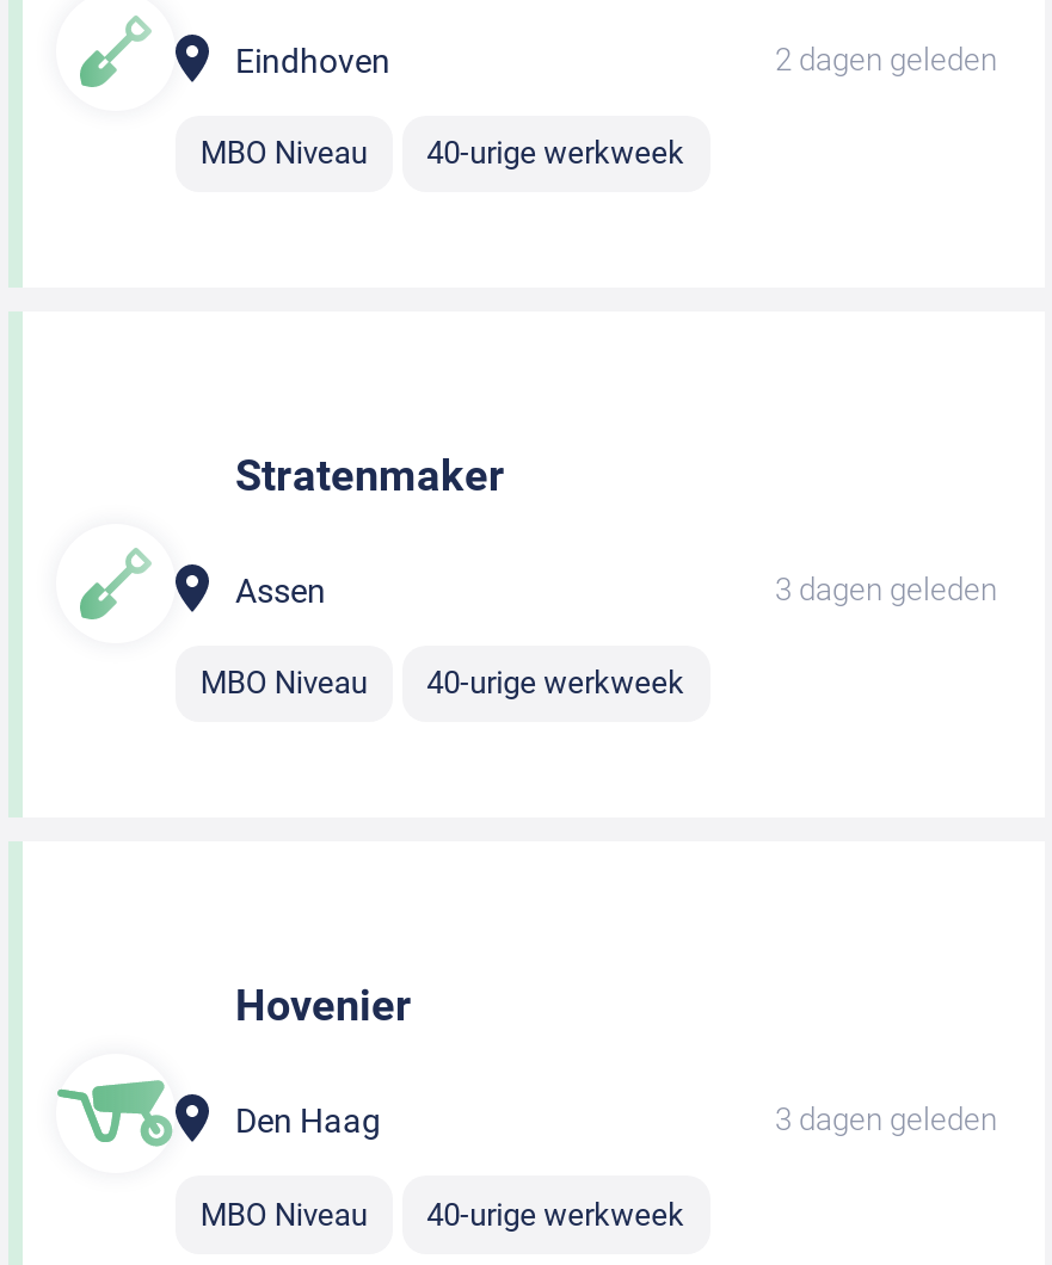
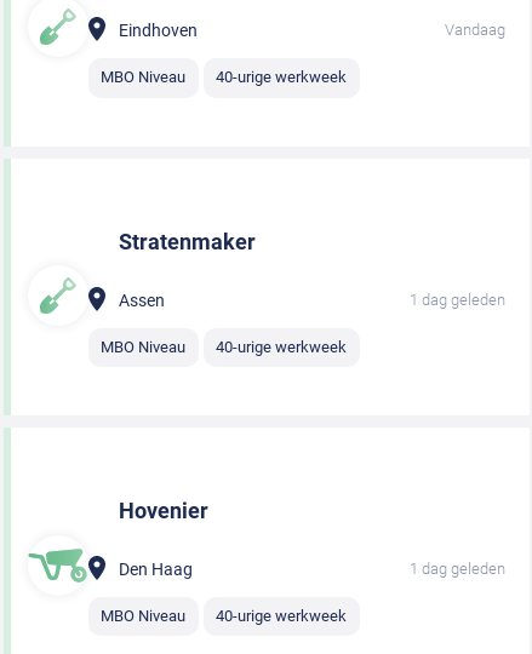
[775,41,997,77] 2 dagen geleden -> [445,21,505,39] Vandaag
[775,572,997,607] 3 dagen geleden -> [410,290,505,308] 1 dag geleden
[775,1102,997,1138] 3 dagen geleden -> [410,559,505,578] 1 dag geleden

